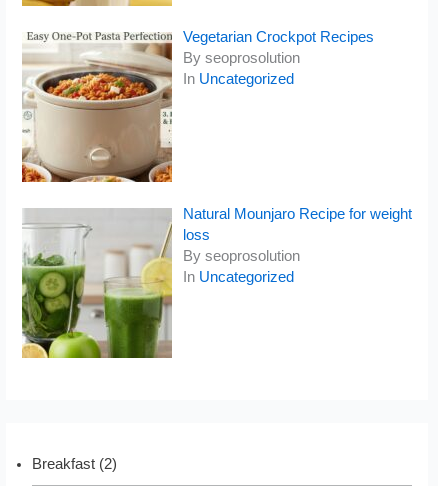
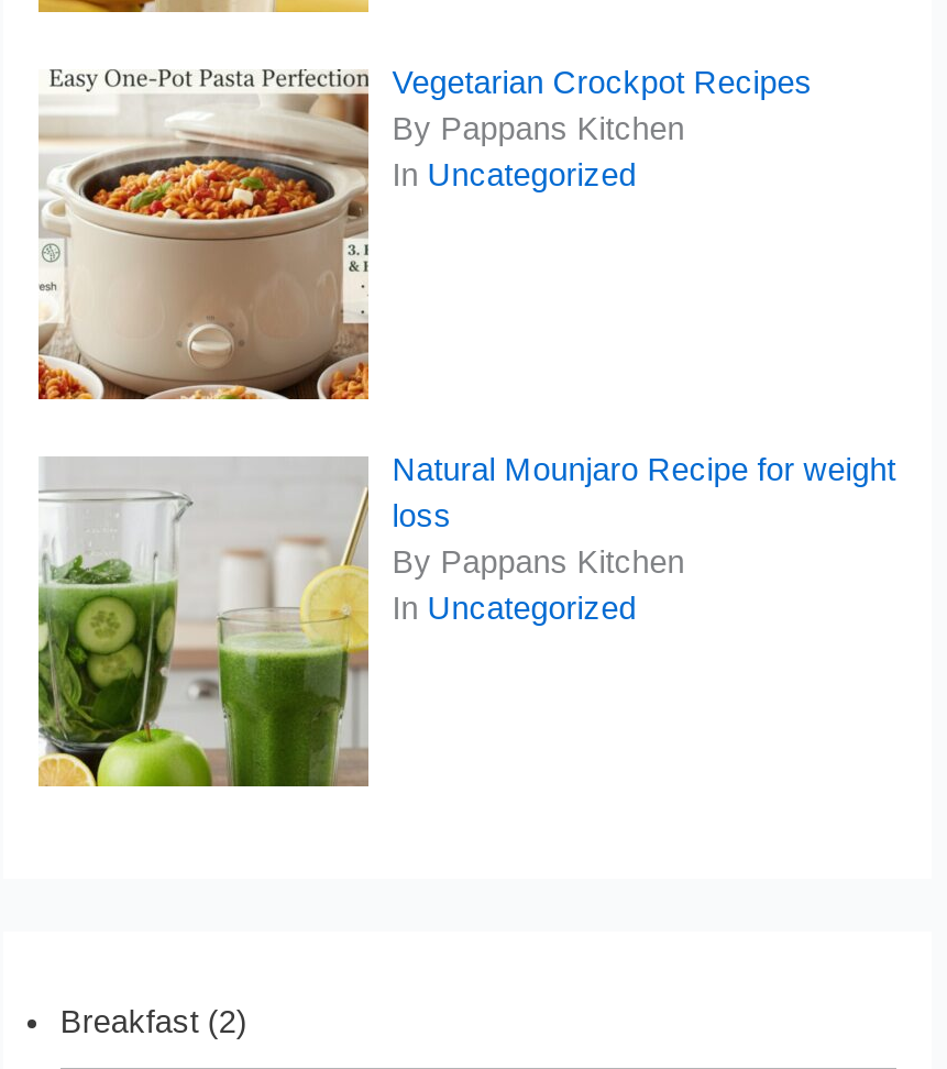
[183,50,300,66] By seoprosolution -> [392,111,685,146] By Pappans Kitchen
[183,248,300,264] By seoprosolution -> [392,545,685,580] By Pappans Kitchen

